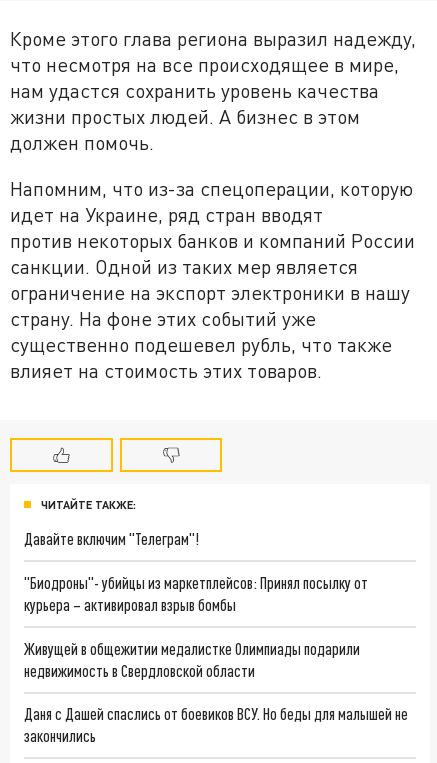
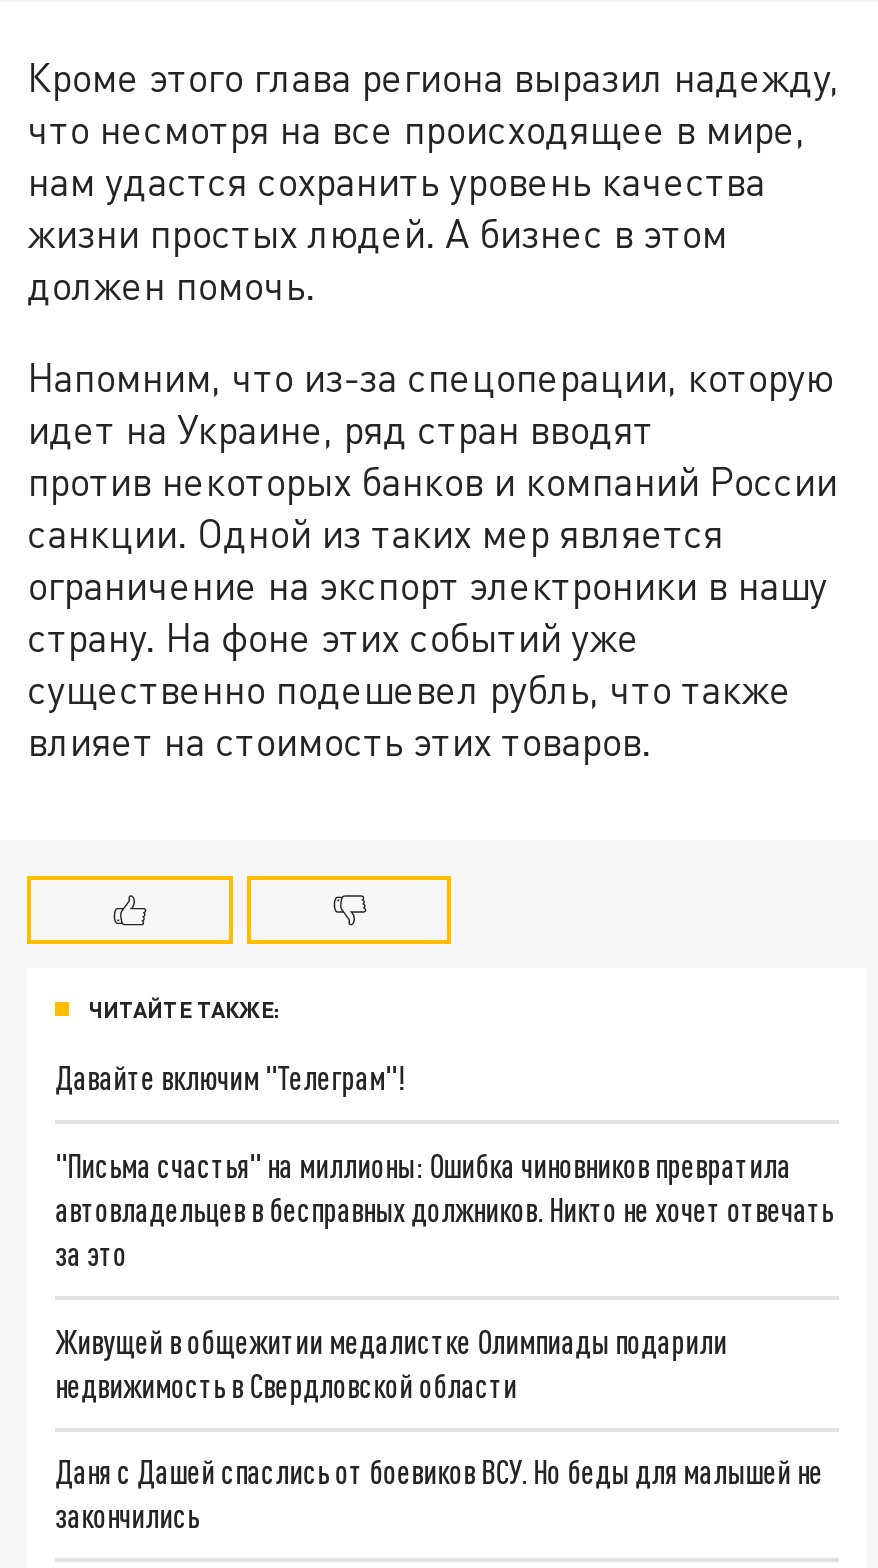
[24,573,368,614] "Биодроны"- убийцы из маркетплейсов: Принял посылку от | курьера – активировал взрыв бомбы -> [55,1146,833,1272] "Письма счастья" на миллионы: Ошибка чиновников превратила | автовладельцев в бесправных должников. Никто не хочет отвечать | за это

